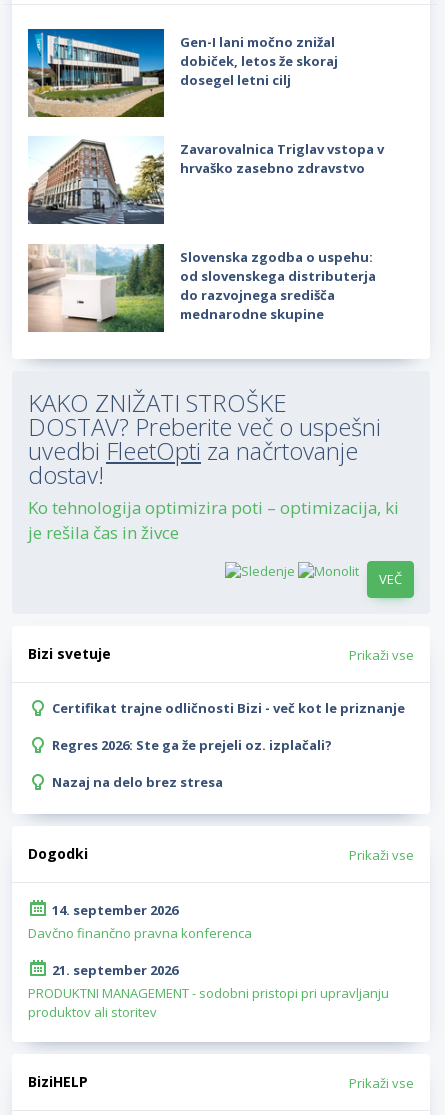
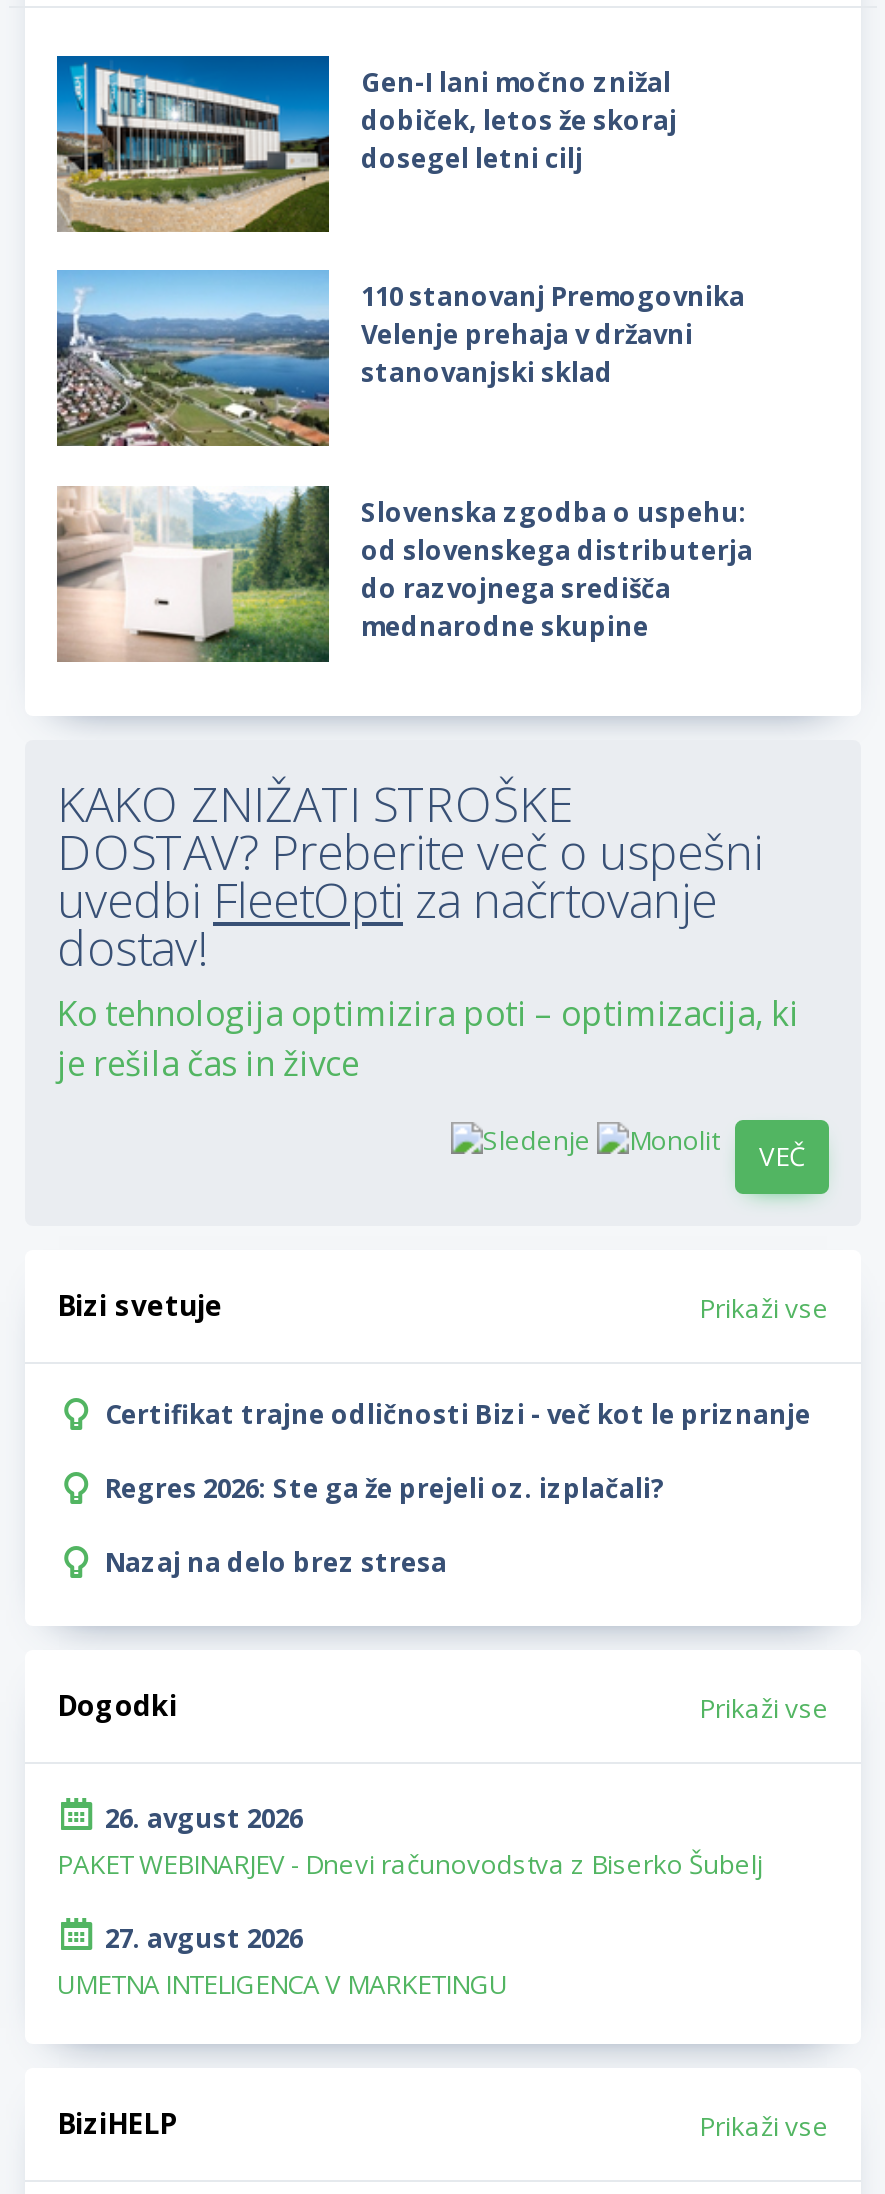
[27,136,384,225] [image] | Zavarovalnica Triglav vstopa v | hrvaško zasebno zdravstvo -> [55,268,745,448] [image] | 110 stanovanj Premogovnika | Velenje prehaja v državni | stanovanjski sklad
[28,901,252,942] 14. september 2026 | Davčno finančno pravna konferenca -> [57,1800,763,1882] 26. avgust 2026 | PAKET WEBINARJEV - Dnevi računovodstva z Biserko Šubelj
[28,961,389,1021] 21. september 2026 | PRODUKTNI MANAGEMENT - sodobni pristopi pri upravljanju | produktov ali storitev -> [57,1920,507,2002] 27. avgust 2026 | UMETNA INTELIGENCA V MARKETINGU

